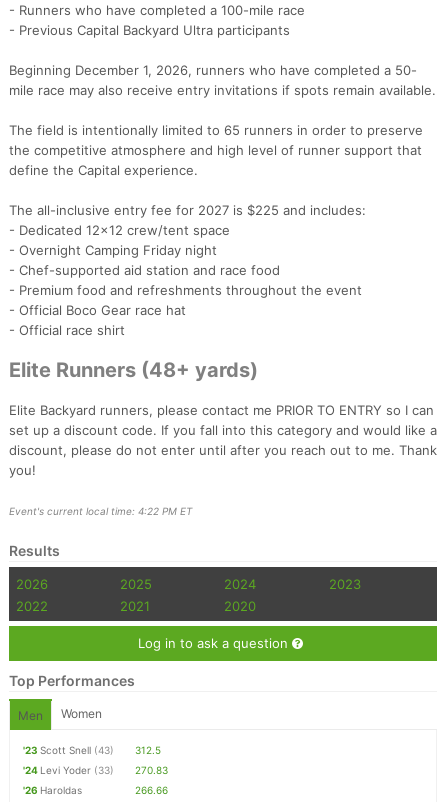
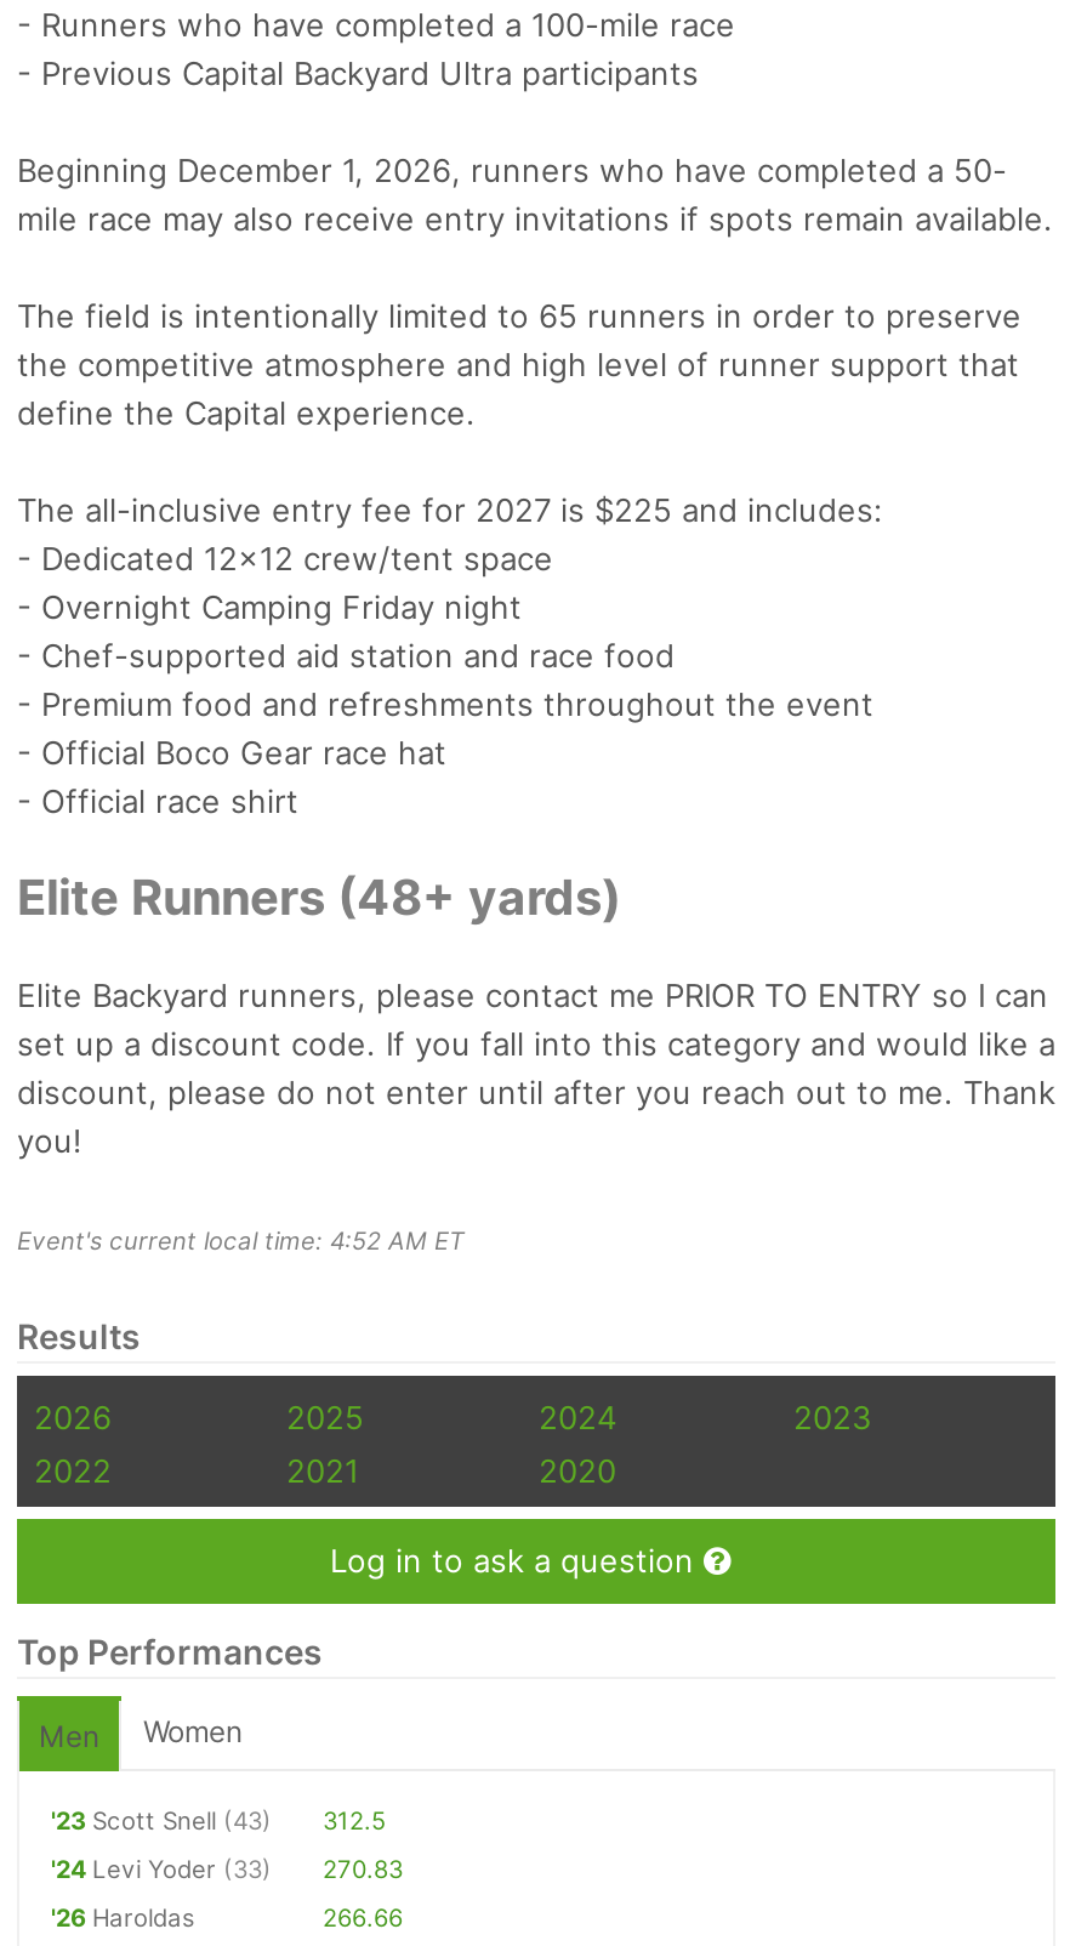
[9,505,192,517] Event's current local time: 4:22 PM ET -> [17,1226,463,1255] Event's current local time: 4:52 AM ET

